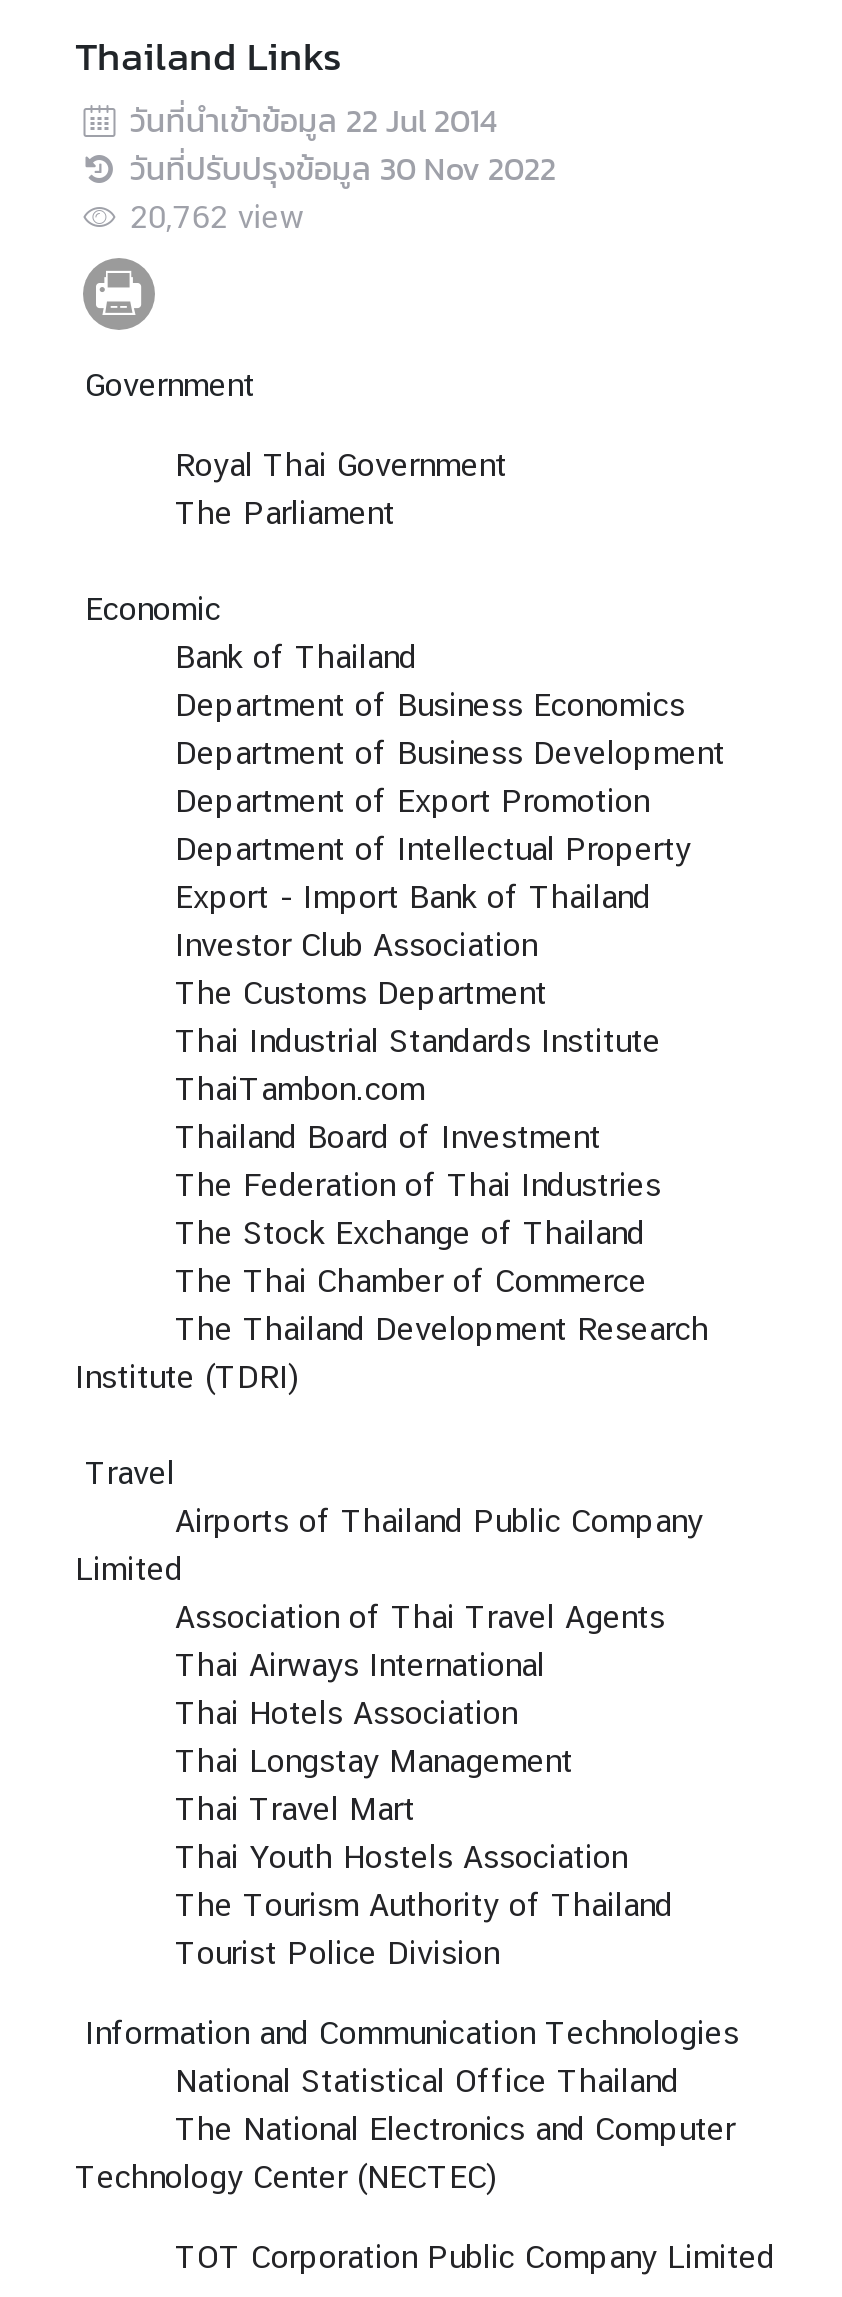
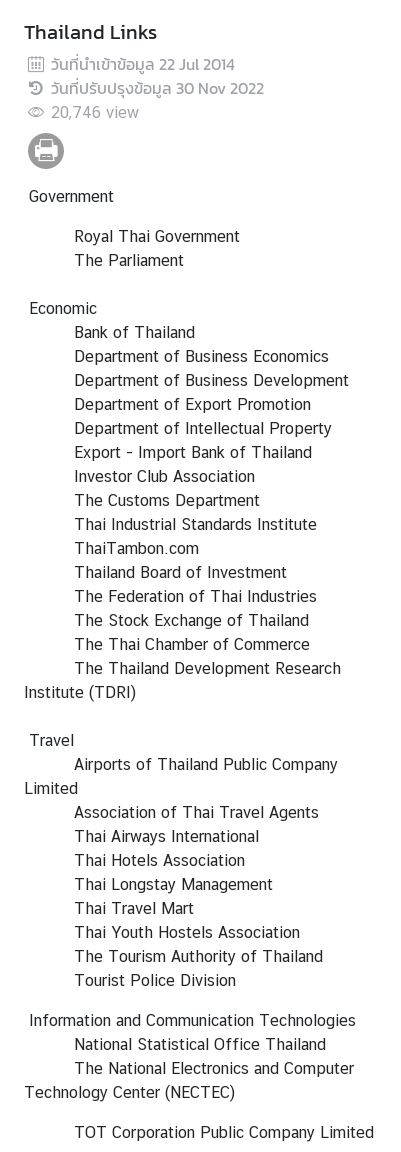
[130,198,304,236] 20,762 view -> [51,103,139,122] 20,746 view

